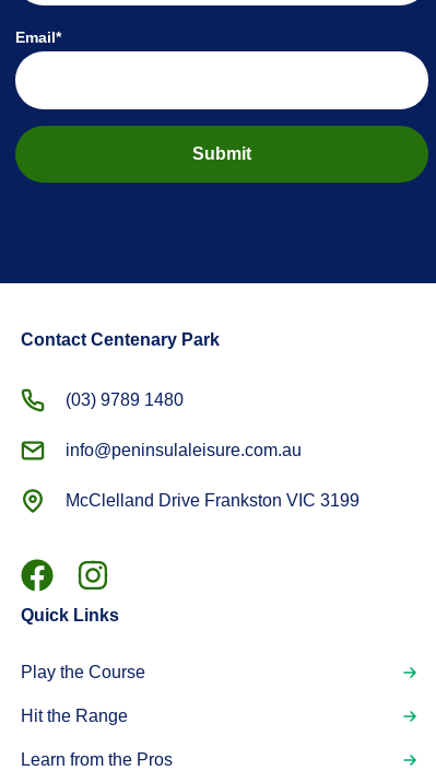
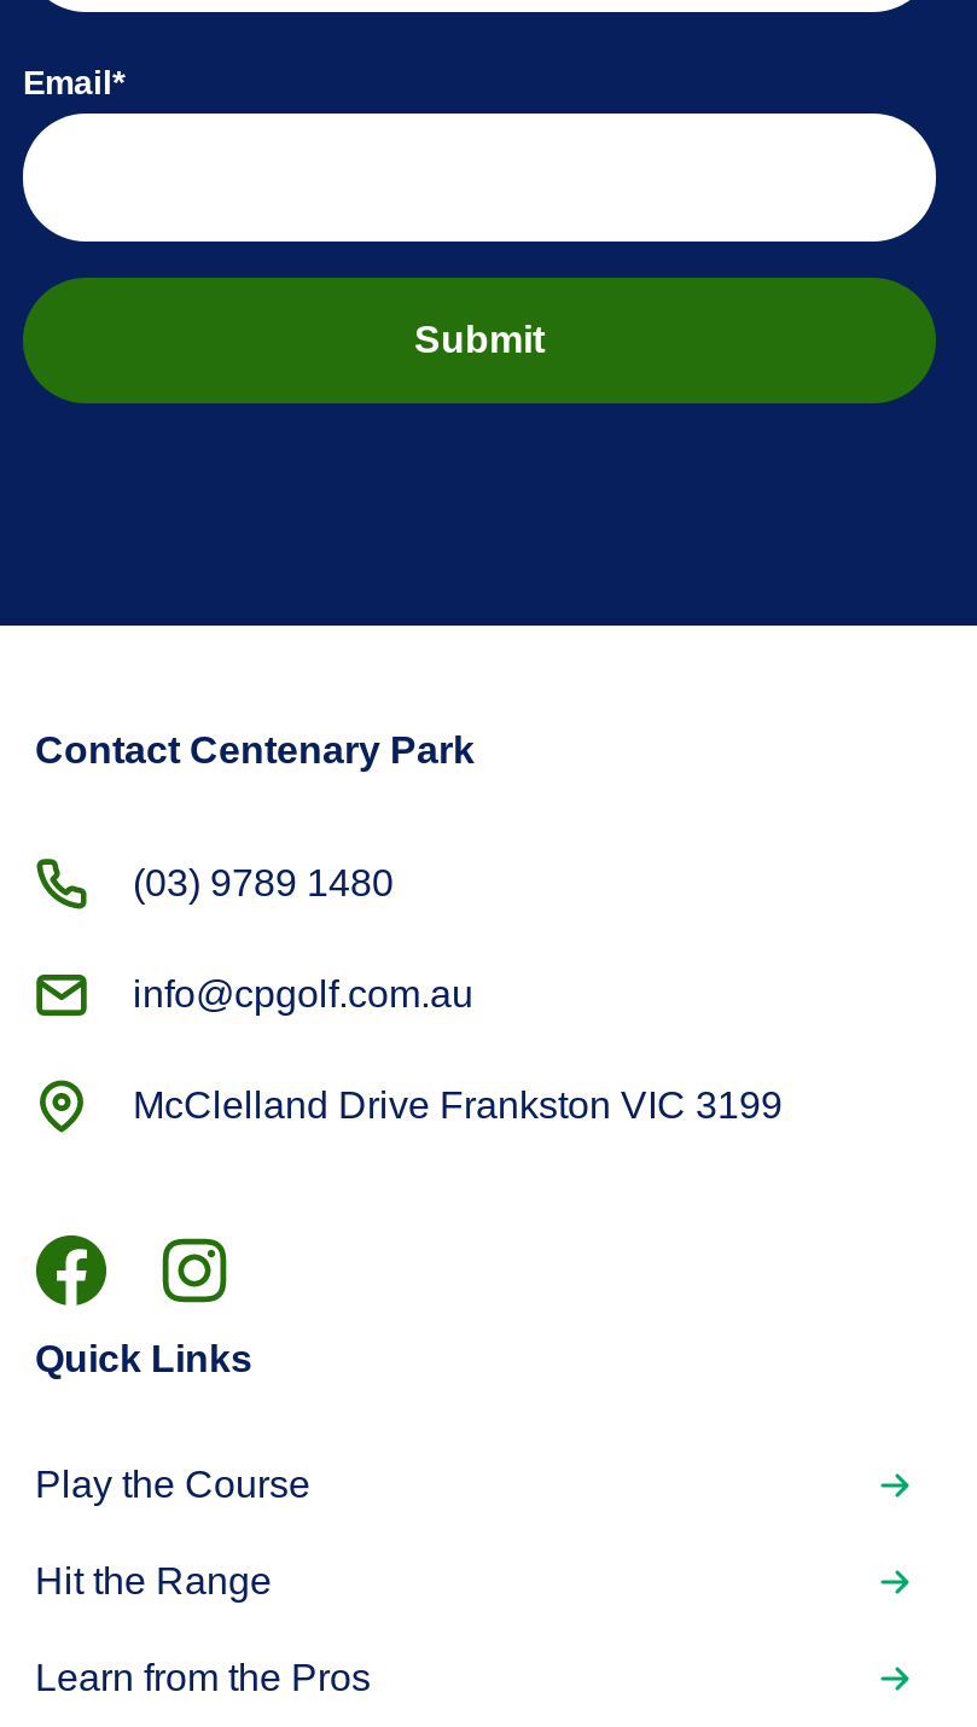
[65,441,301,460] info@peninsulaleisure.com.au -> [133,974,473,1015] info@cpgolf.com.au

